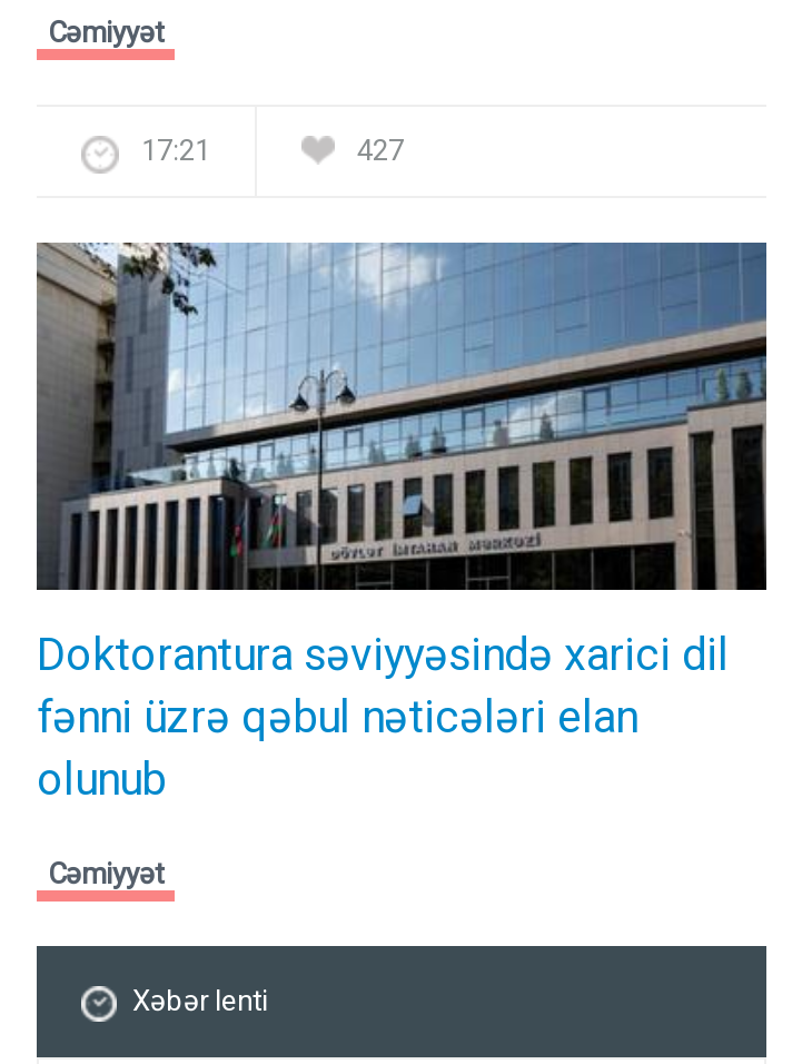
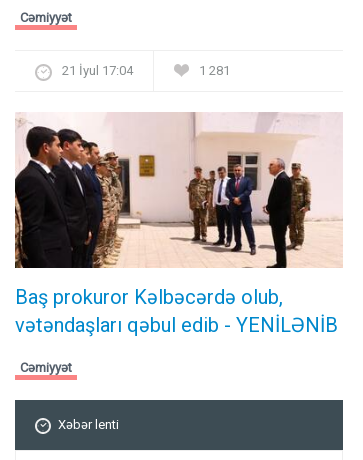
[141,133,404,166] 17:21 | 427 -> [62,63,230,78] 21 İyul 17:04 | 1 281
[34,240,769,806] [image] | Doktorantura səviyyəsində xarici dil | fənni üzrə qəbul nəticələri elan | olunub -> [14,112,343,337] [image] | Baş prokuror Kəlbəcərdə olub, | vətəndaşları qəbul edib - YENİLƏNİB

